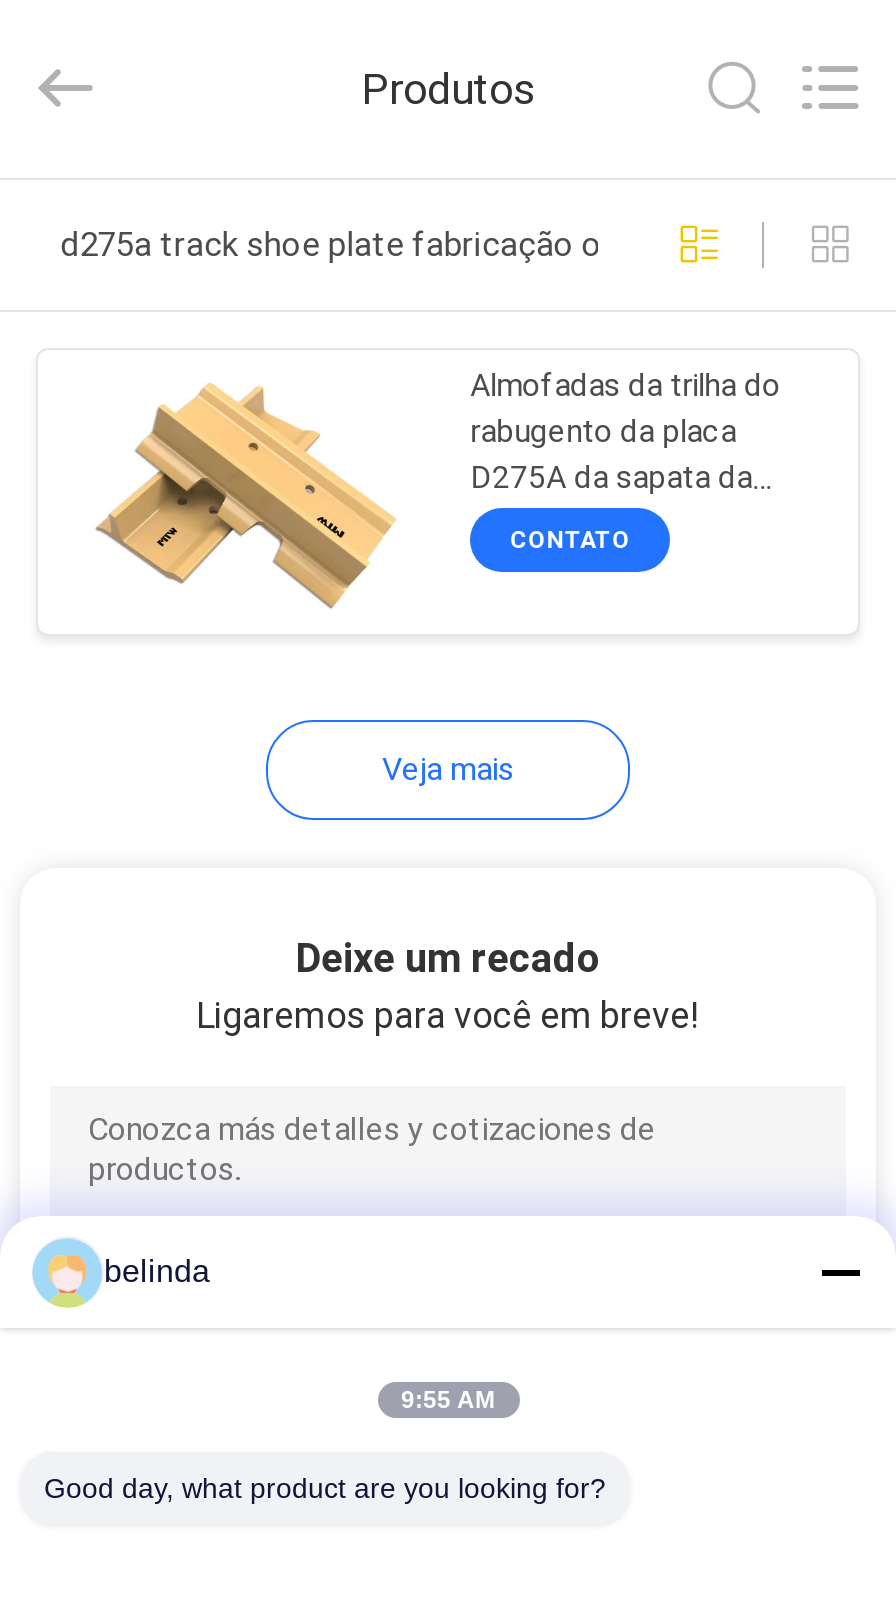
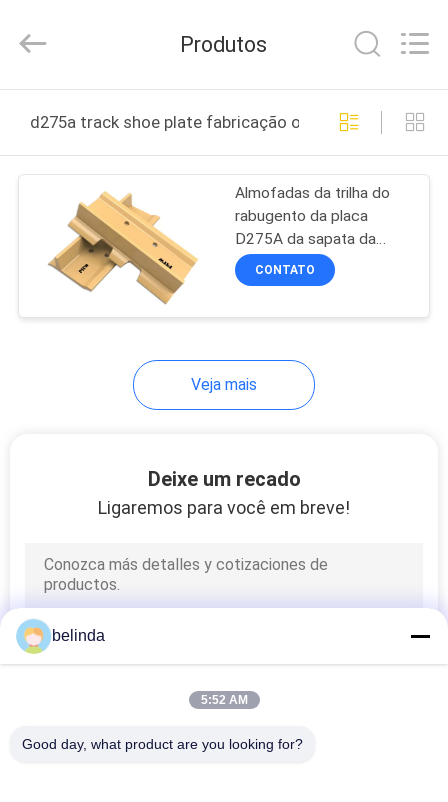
[401,1386,495,1414] 9:55 AM -> [200,693,247,707] 5:52 AM

